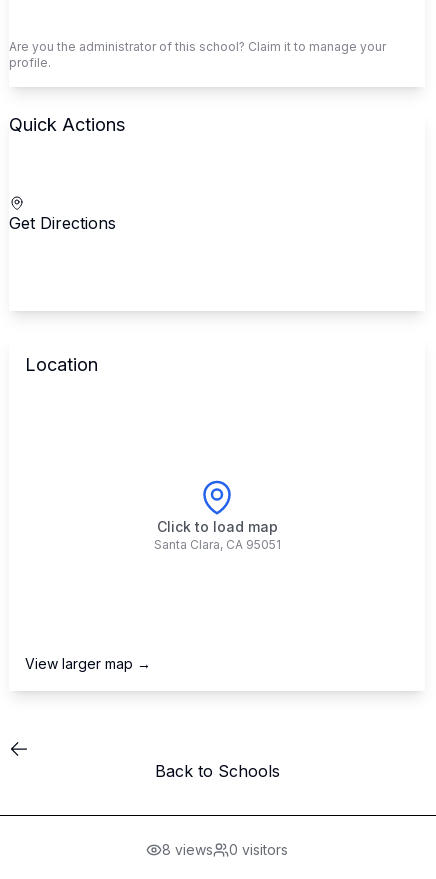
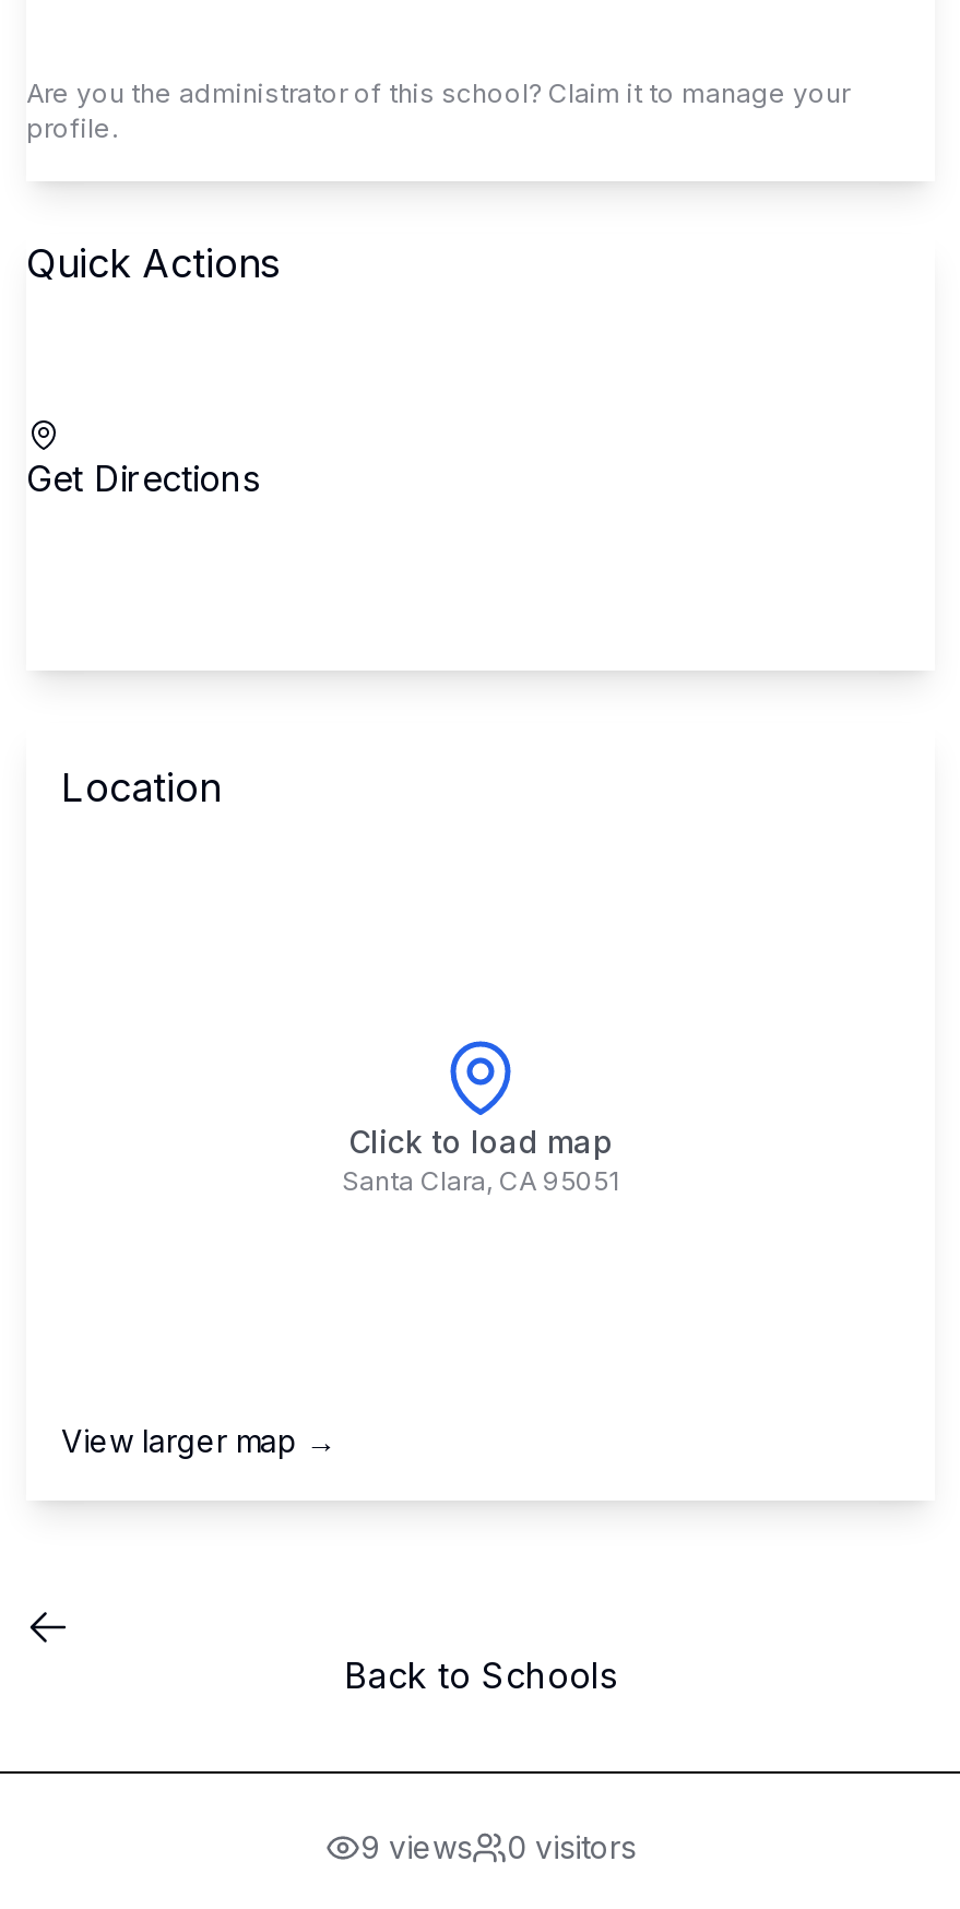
[162,841,288,858] 8 views 0 visitors -> [360,1828,636,1865] 9 views 0 visitors

